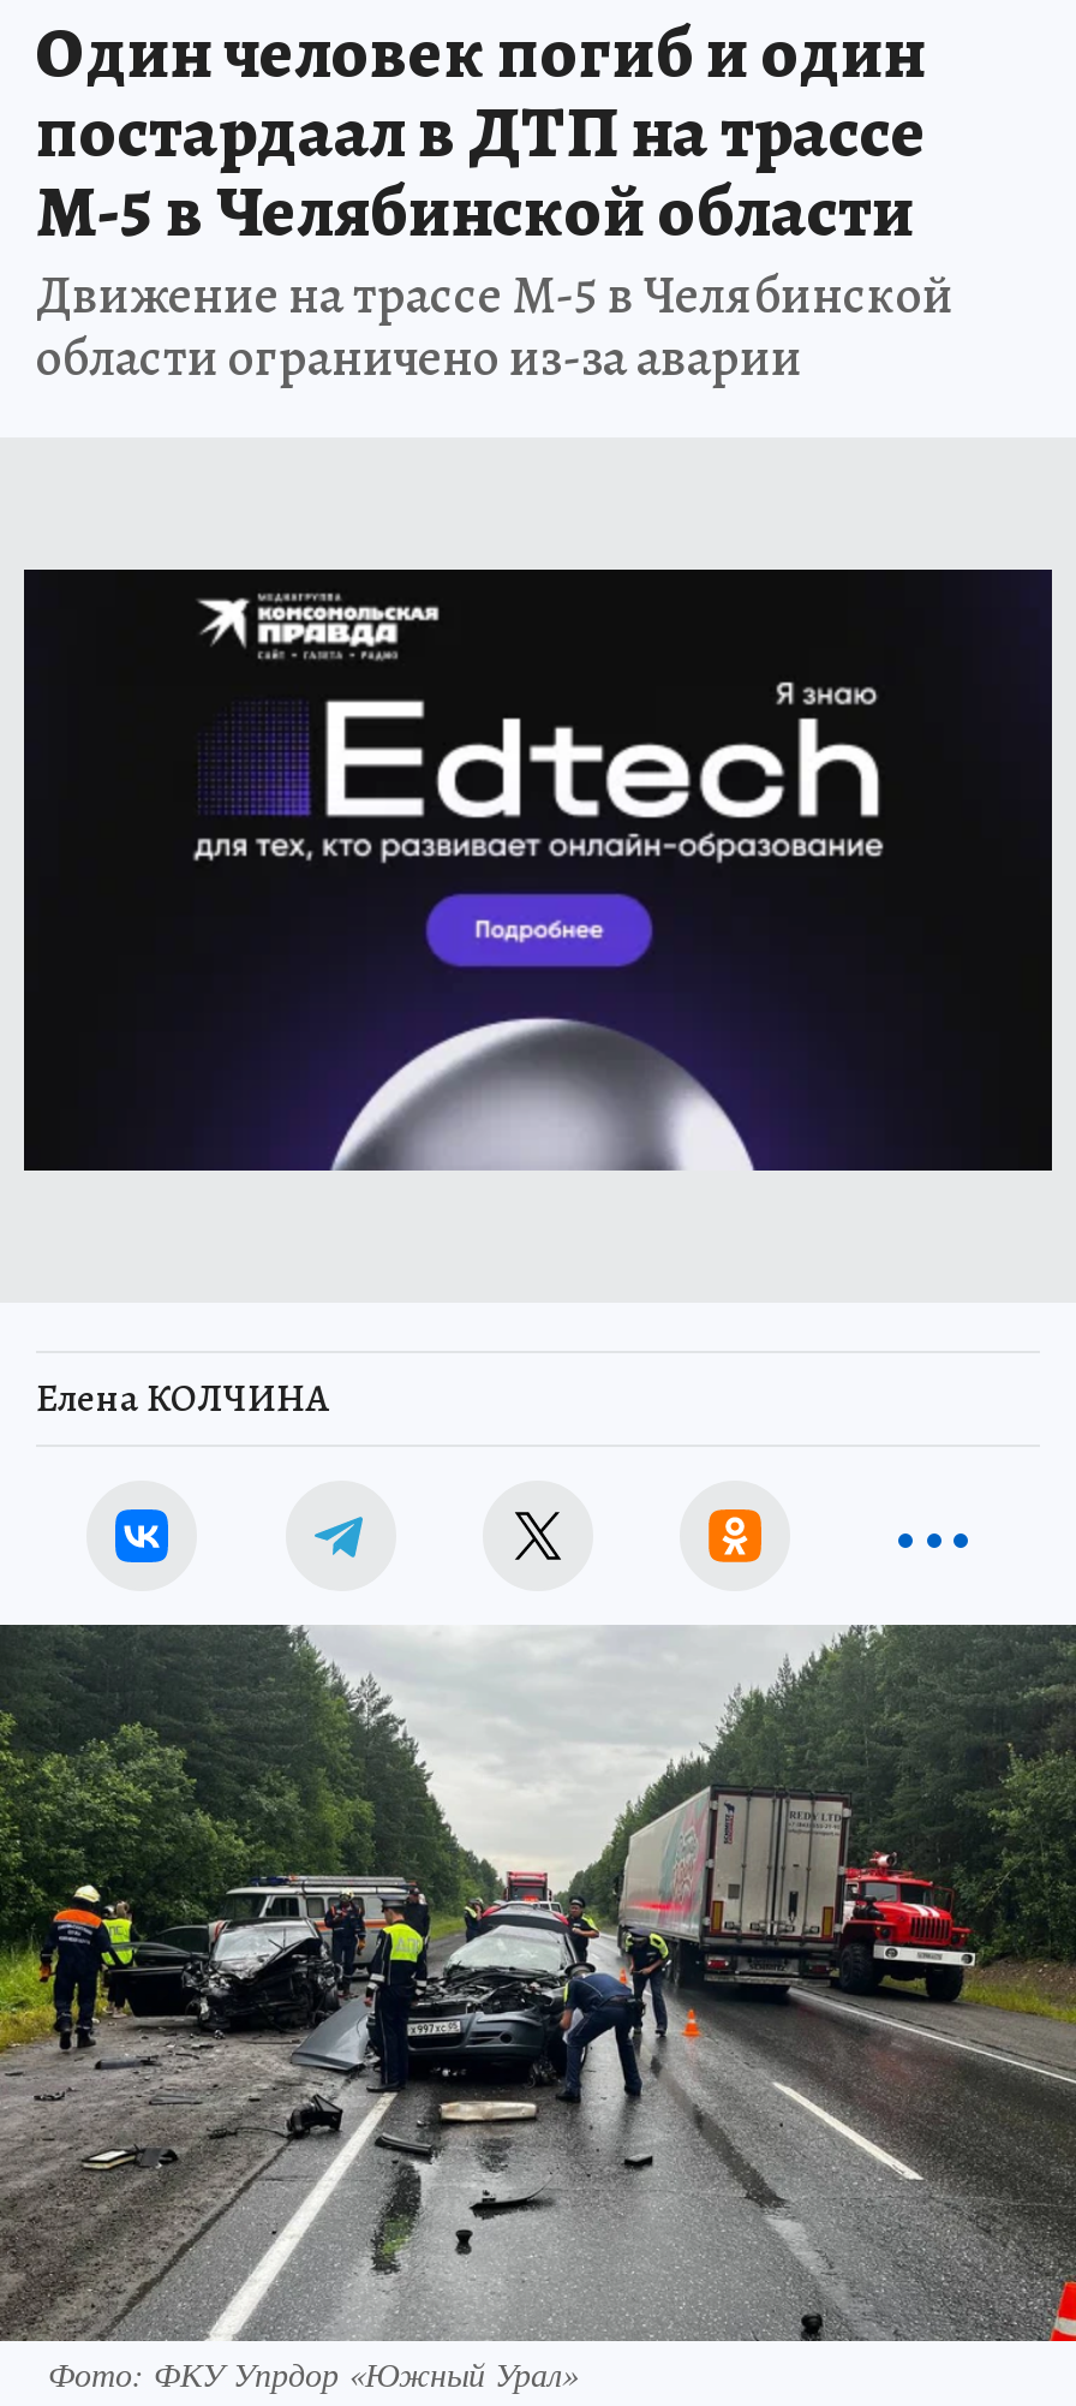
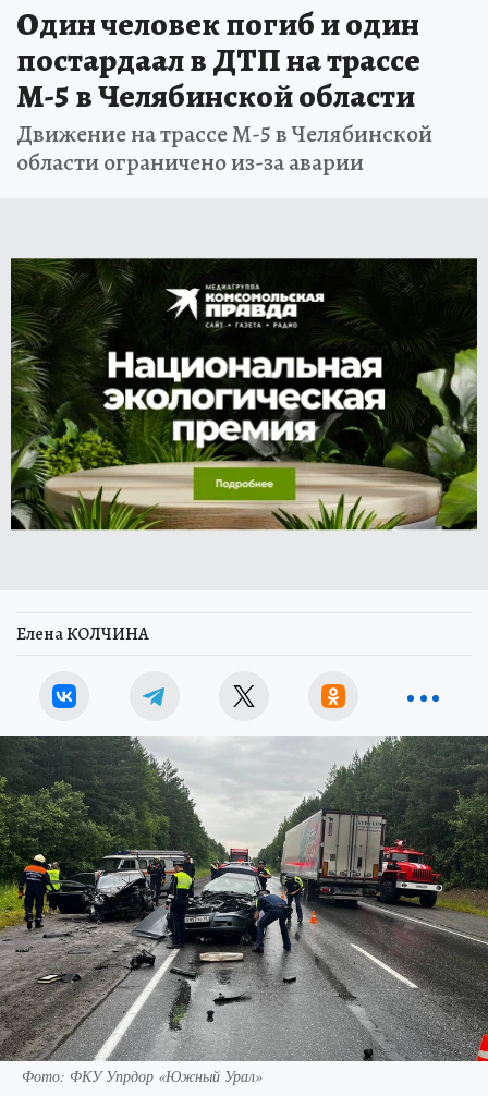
[22,570,1054,1173] [image] -> [10,258,478,531] [image]

